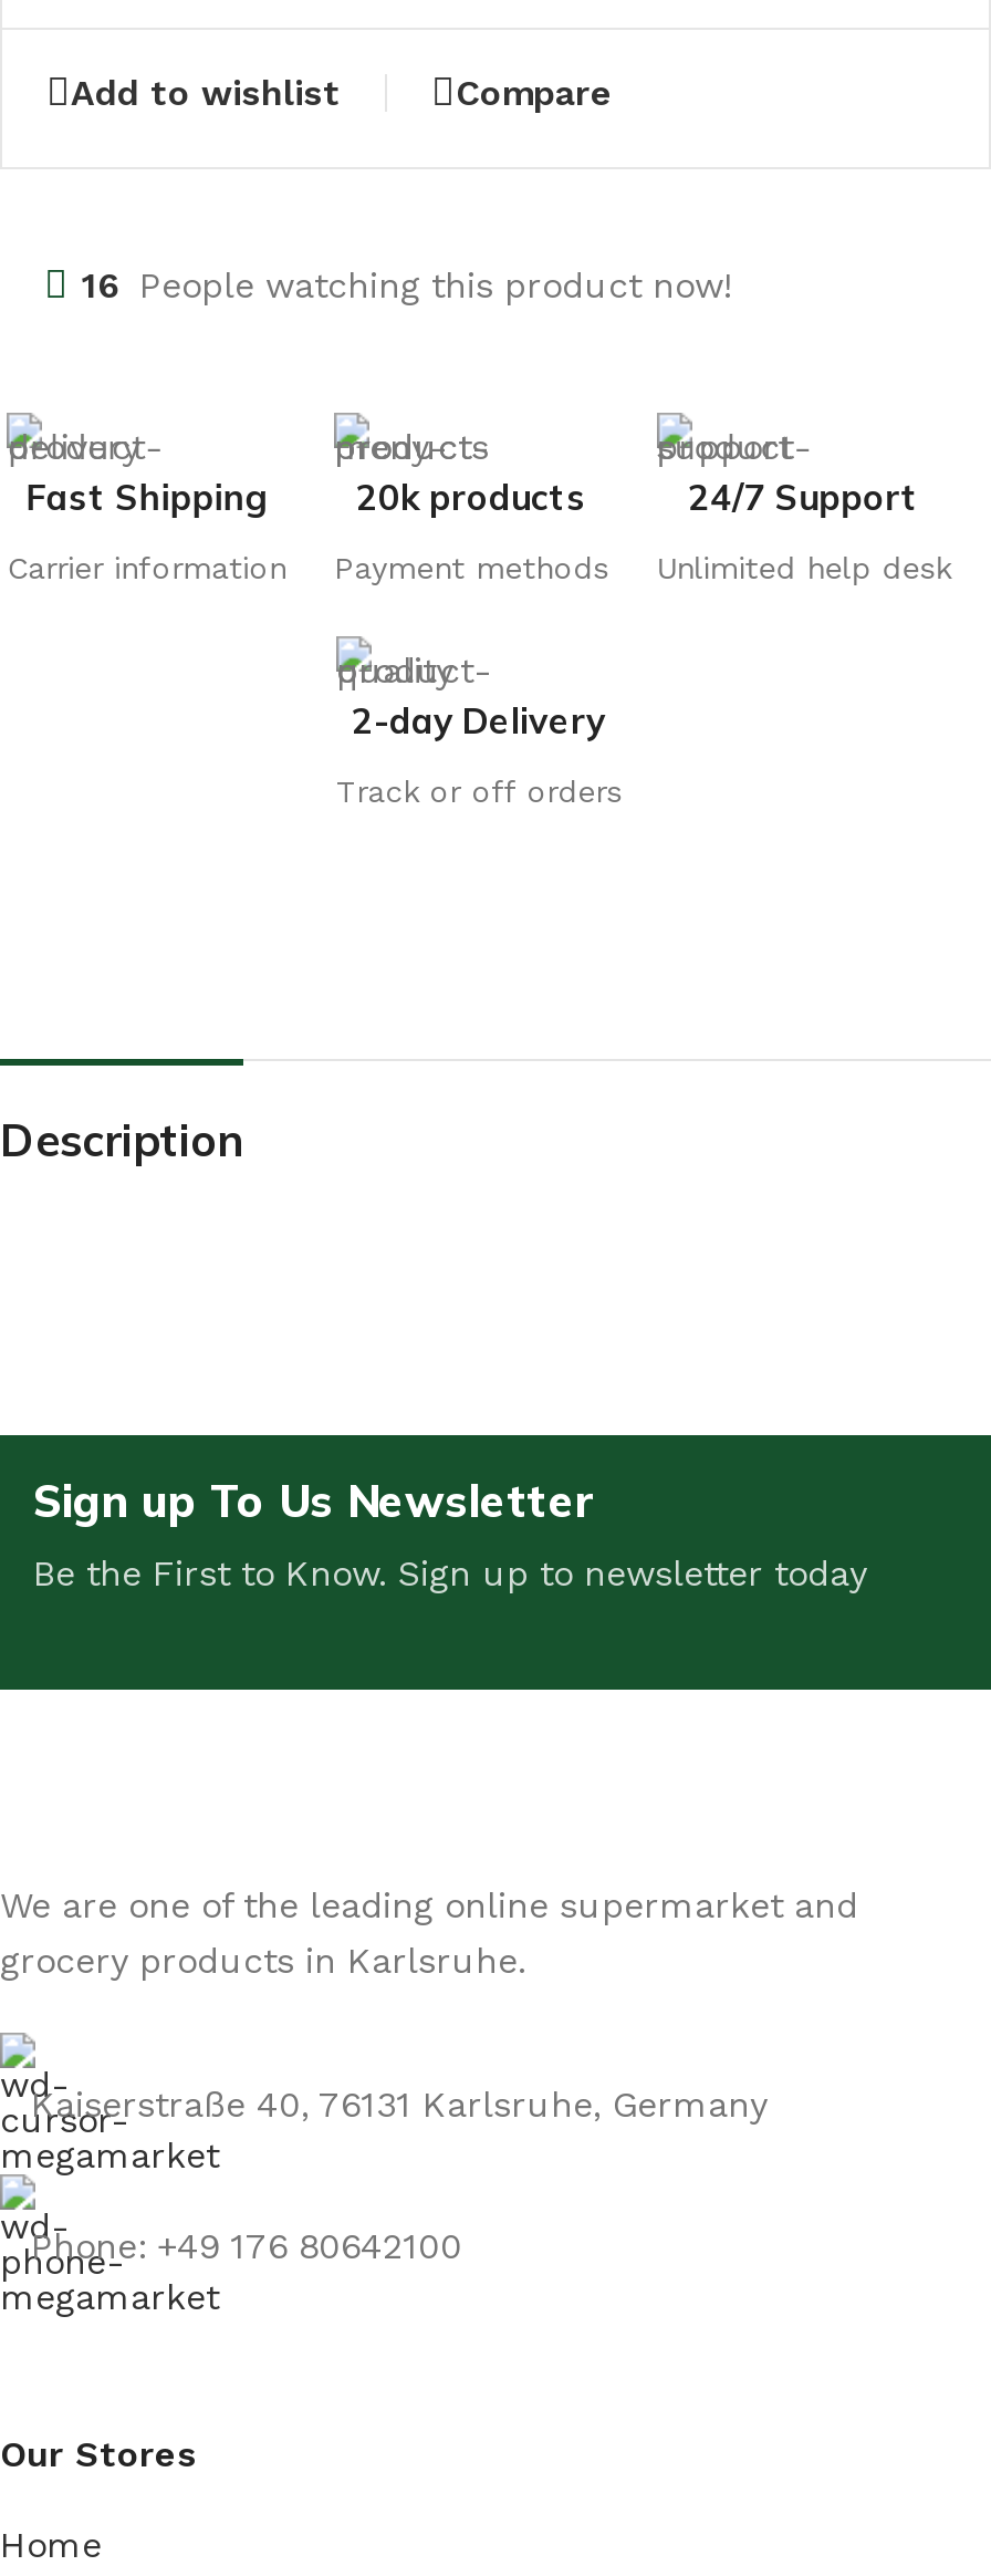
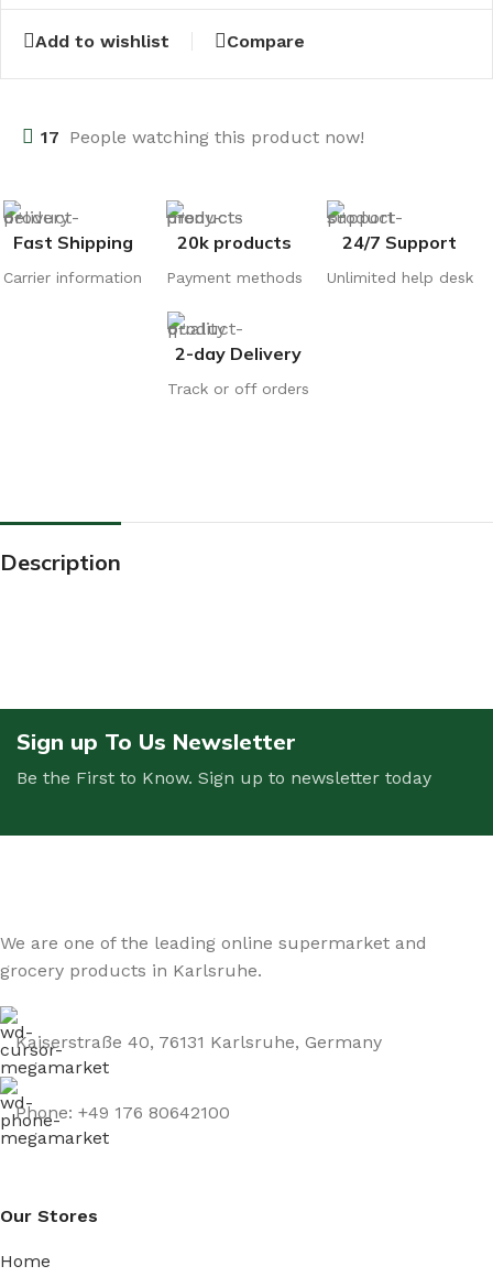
[82,264,732,307] 16 People watching this product now! -> [41,127,364,148] 17 People watching this product now!

